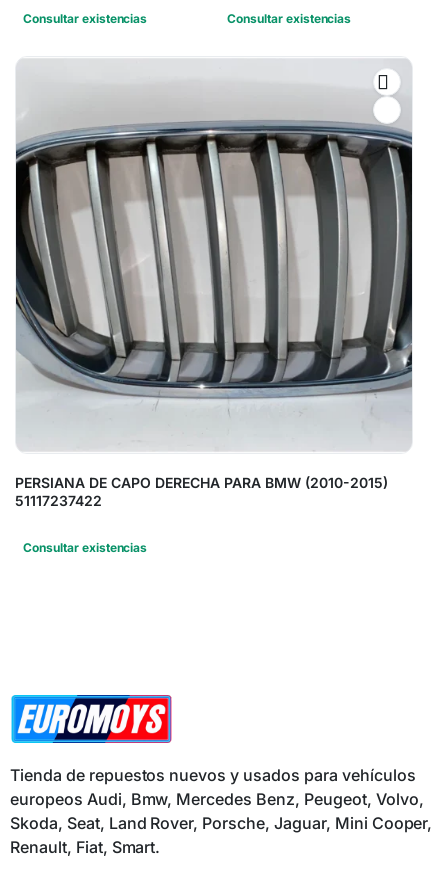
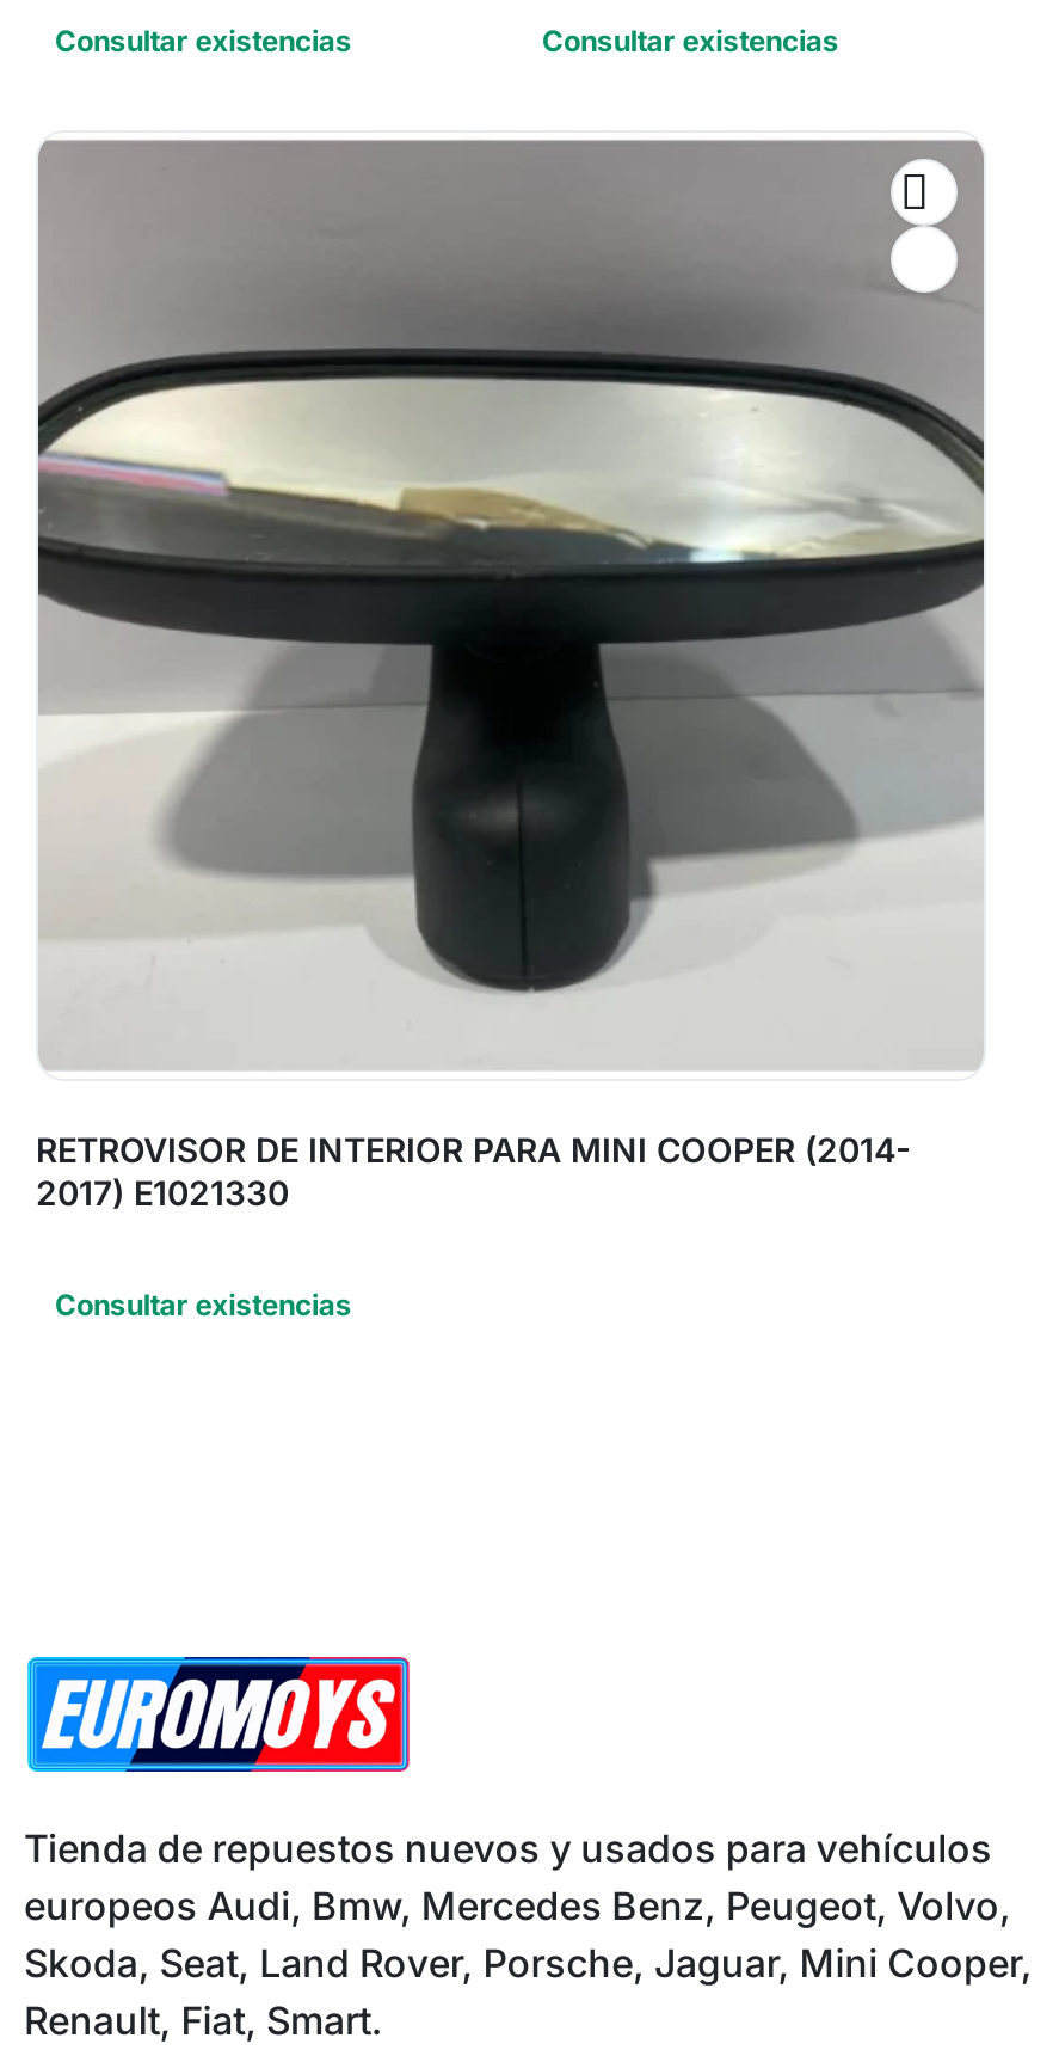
[15,61,413,417] [image] -> [36,140,984,995] [image]
[15,474,388,509] PERSIANA DE CAPO DERECHA PARA BMW (2010-2015) | 51117237422 -> [36,1128,912,1212] RETROVISOR DE INTERIOR PARA MINI COOPER (2014- | 2017) E1021330

